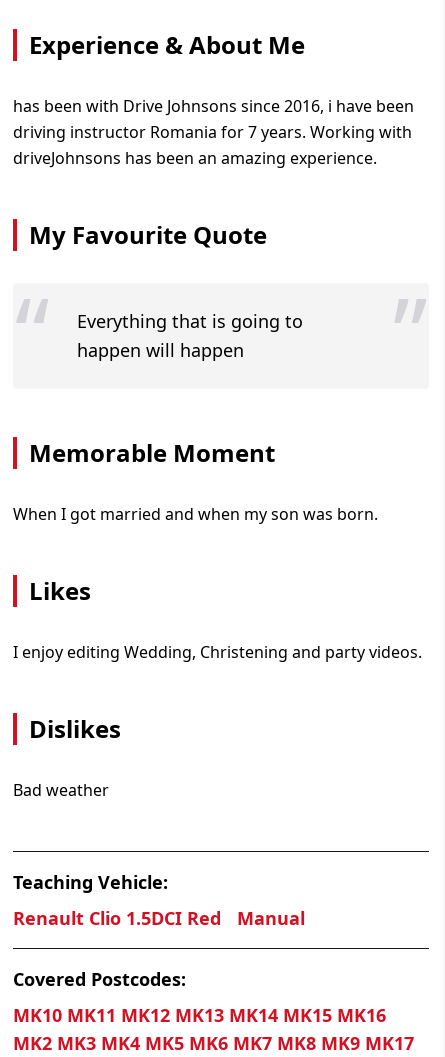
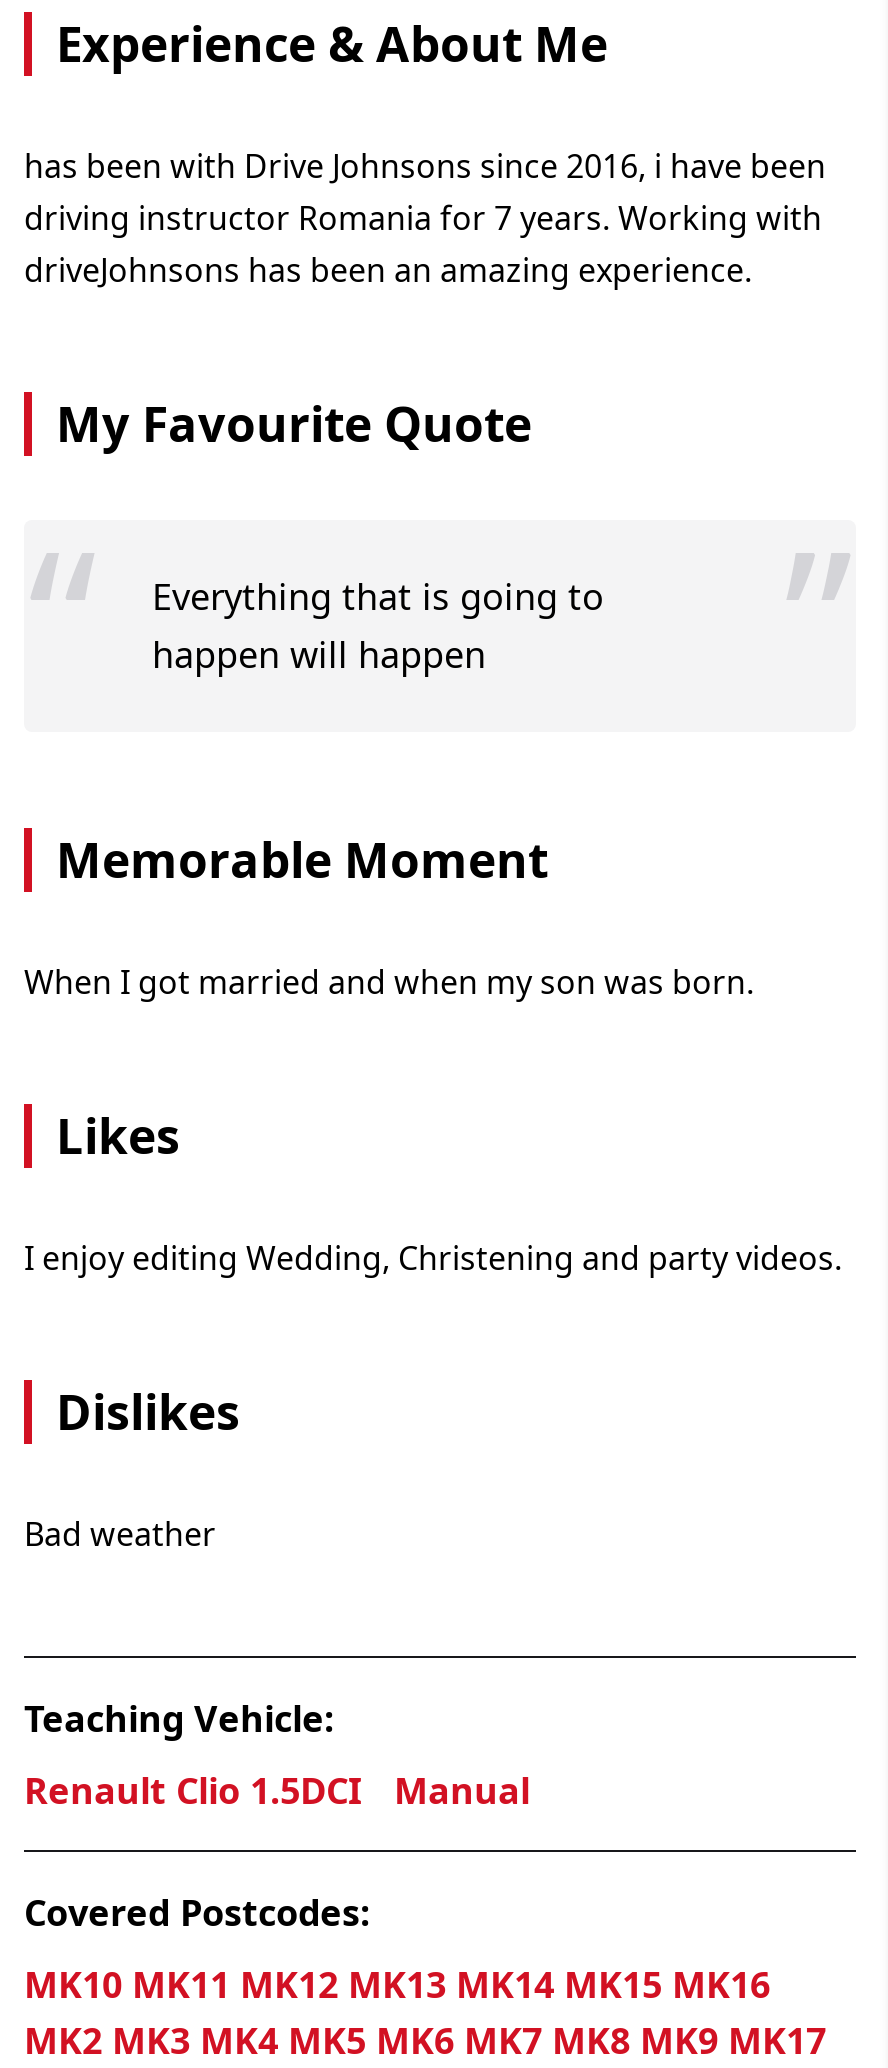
[13,906,221,930] Renault Clio 1.5DCI Red -> [24,1766,362,1814] Renault Clio 1.5DCI

